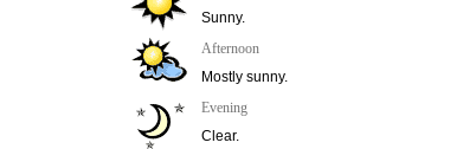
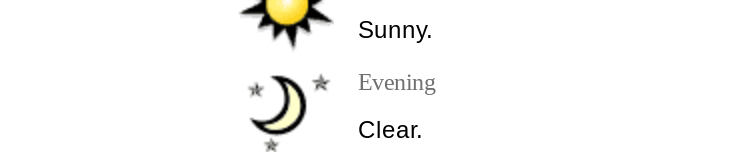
[131,38,288,85] [image] | Afternoon | Mostly sunny. -> none

